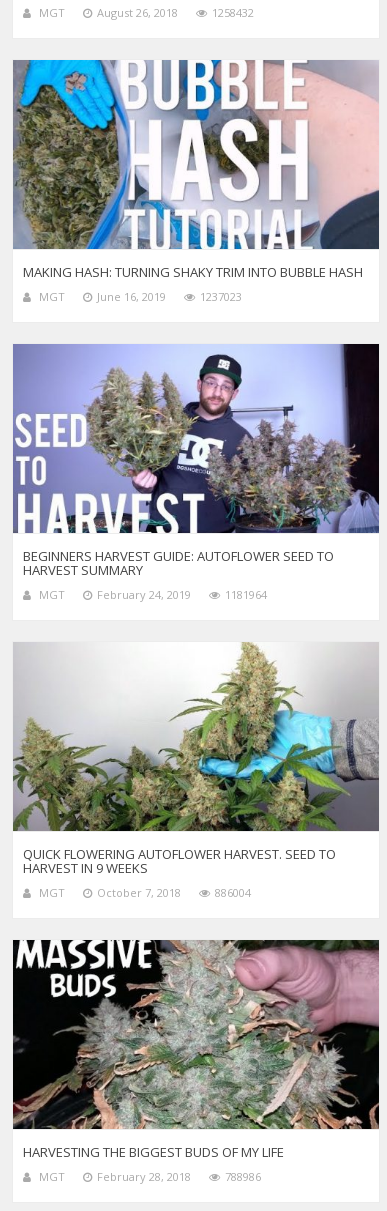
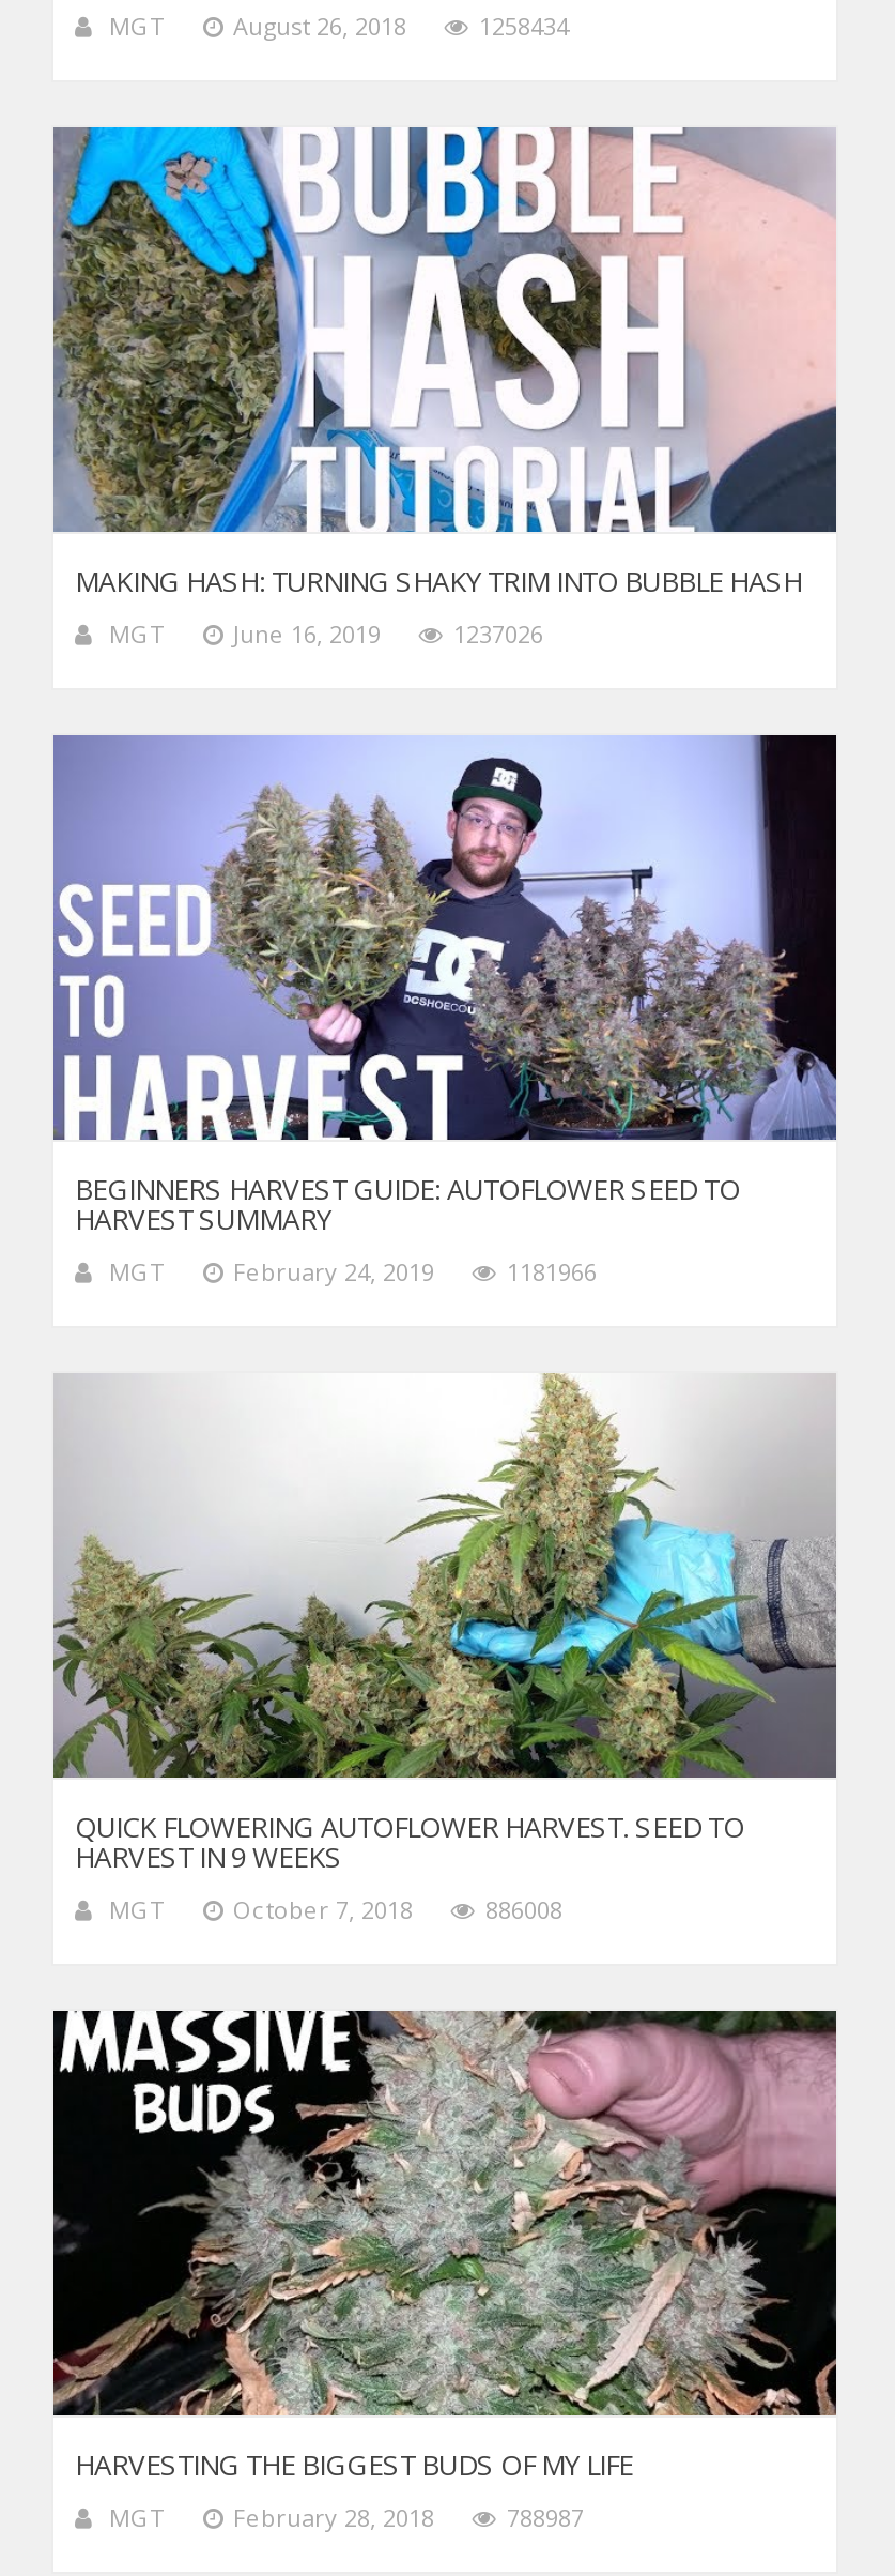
[212,5,254,20] 1258432 -> [479,10,569,42] 1258434
[200,289,242,304] 1237023 -> [453,618,543,650] 1237026
[225,587,267,602] 1181964 -> [507,1256,597,1288] 1181966
[215,885,251,900] 886004 -> [485,1893,562,1926] 886008
[225,1169,261,1184] 788986 -> [507,2501,584,2533] 788987

